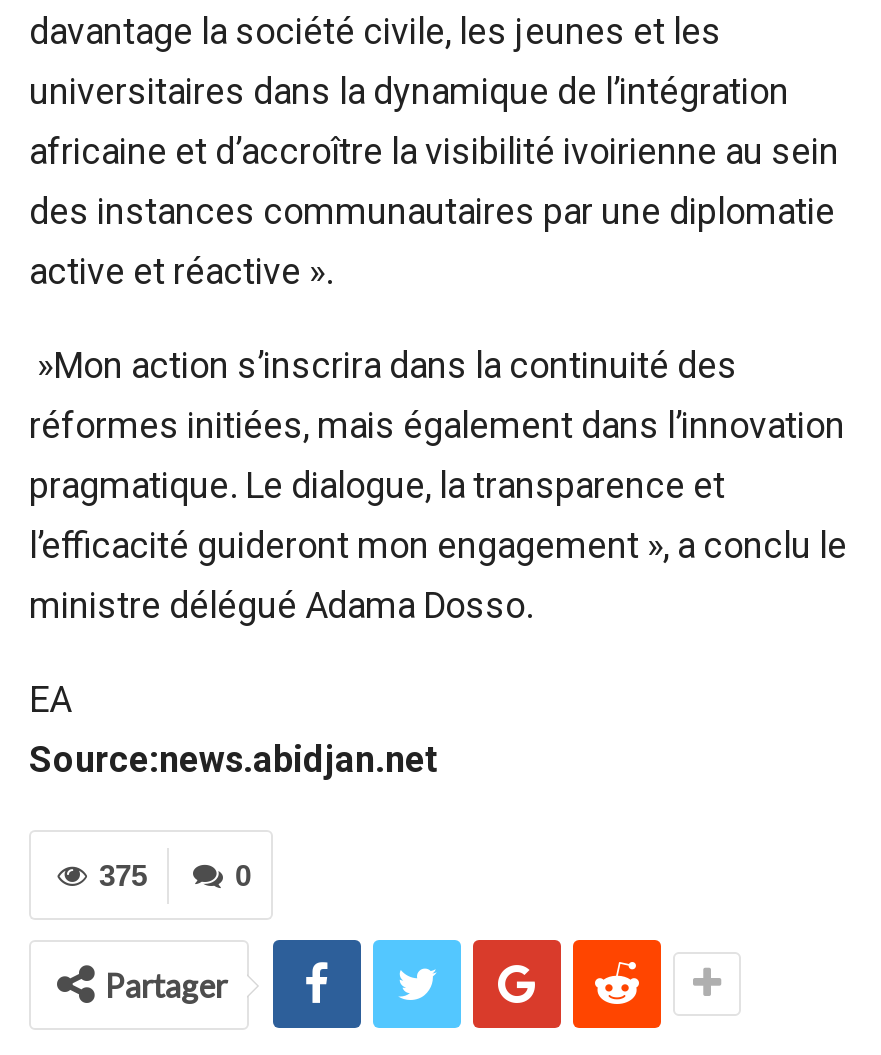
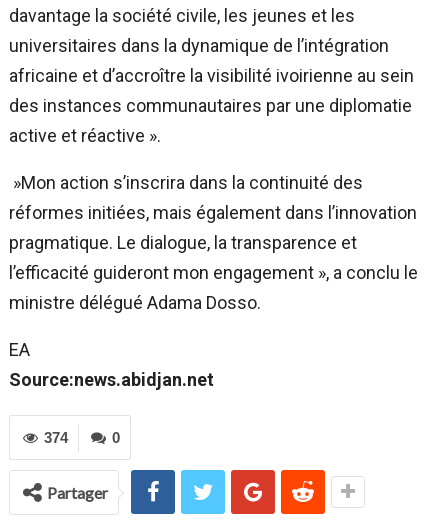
[99,859,147,893] 375 -> [44,429,68,446] 374

